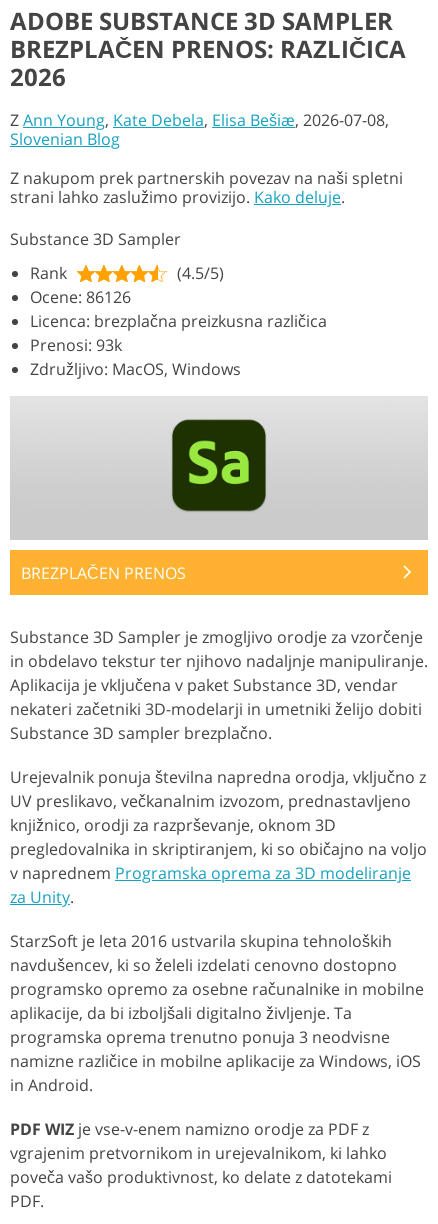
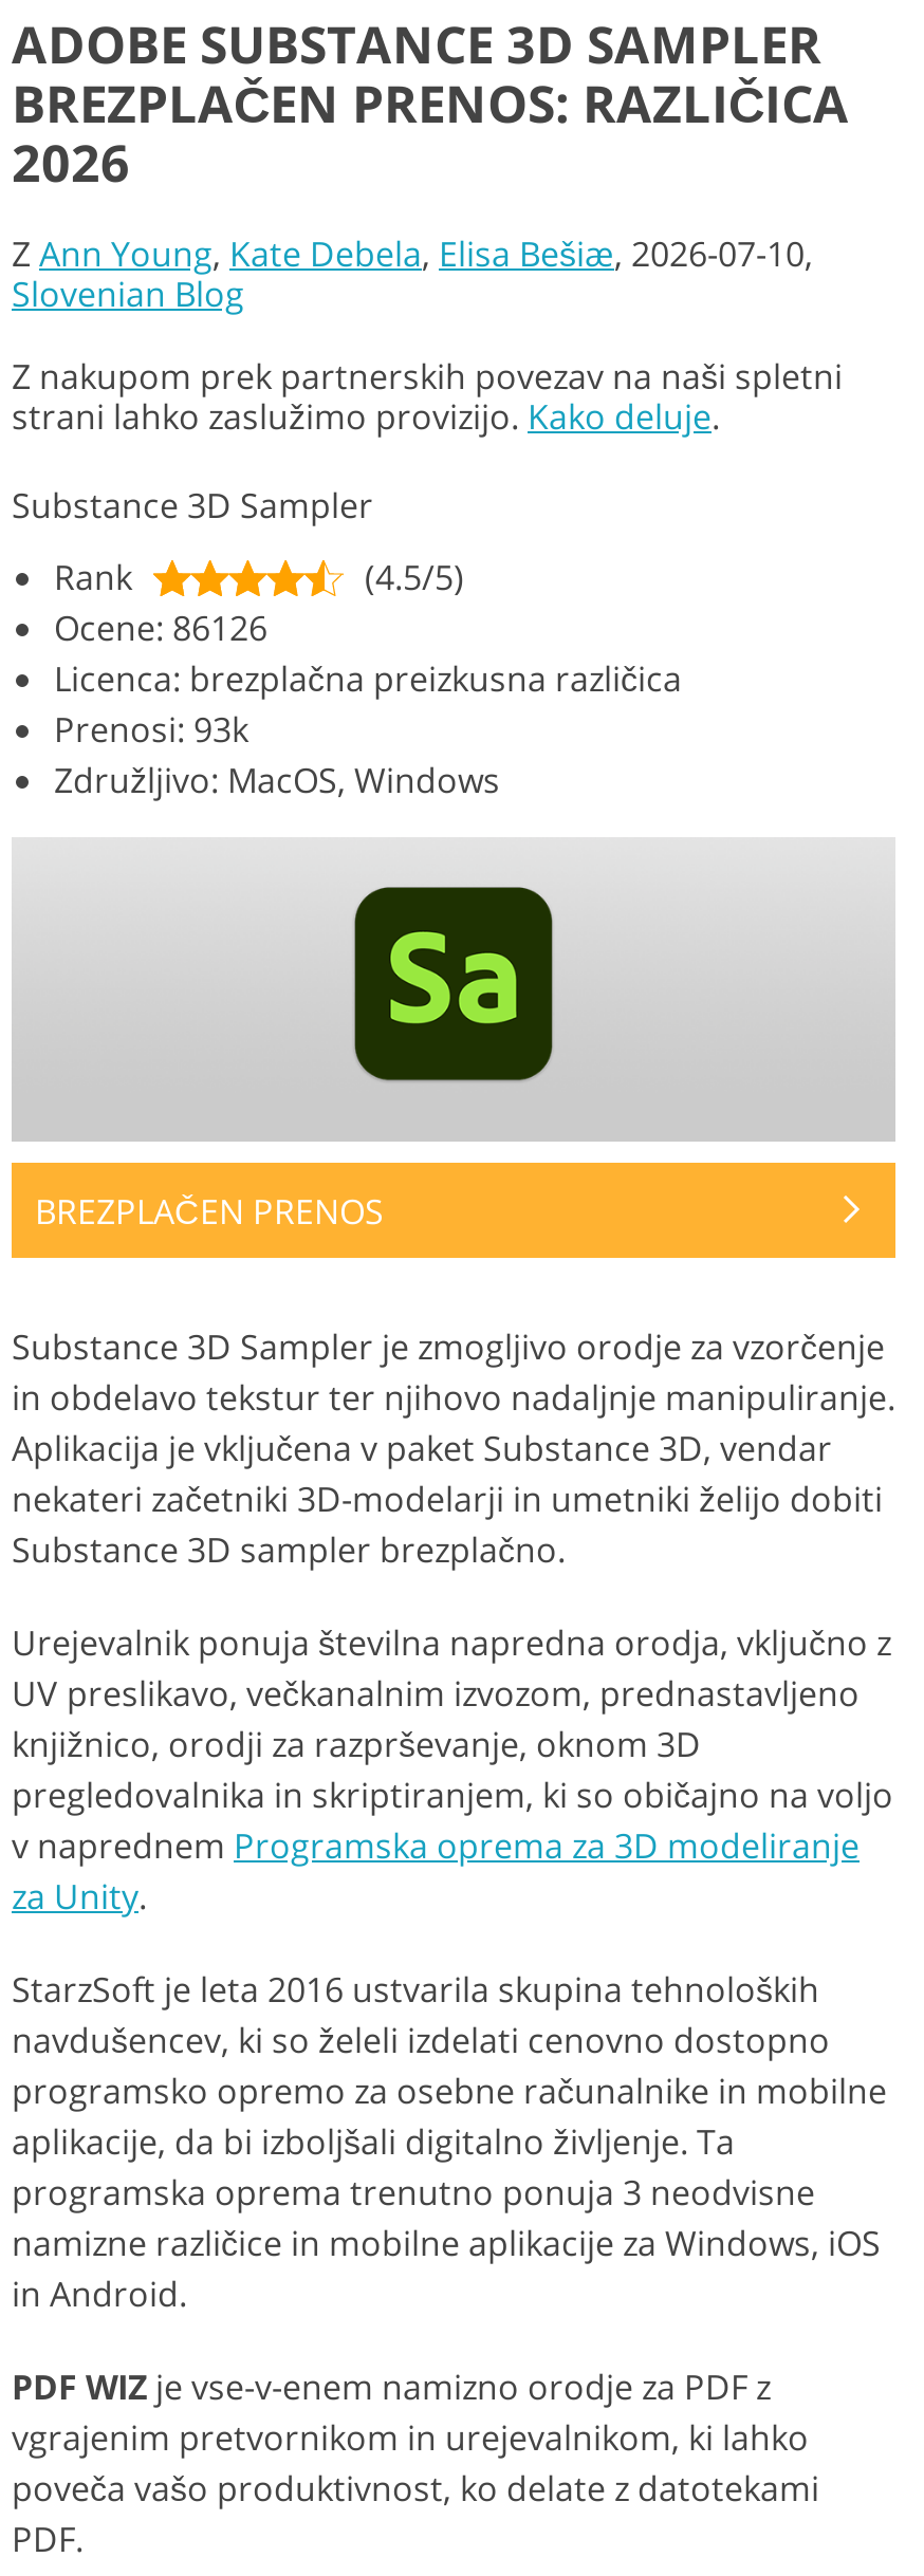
[10,109,389,131] Z Ann Young, Kate Debela, Elisa Bešiæ, 2026-07-08, -> [12,230,813,277] Z Ann Young, Kate Debela, Elisa Bešiæ, 2026-07-10,

